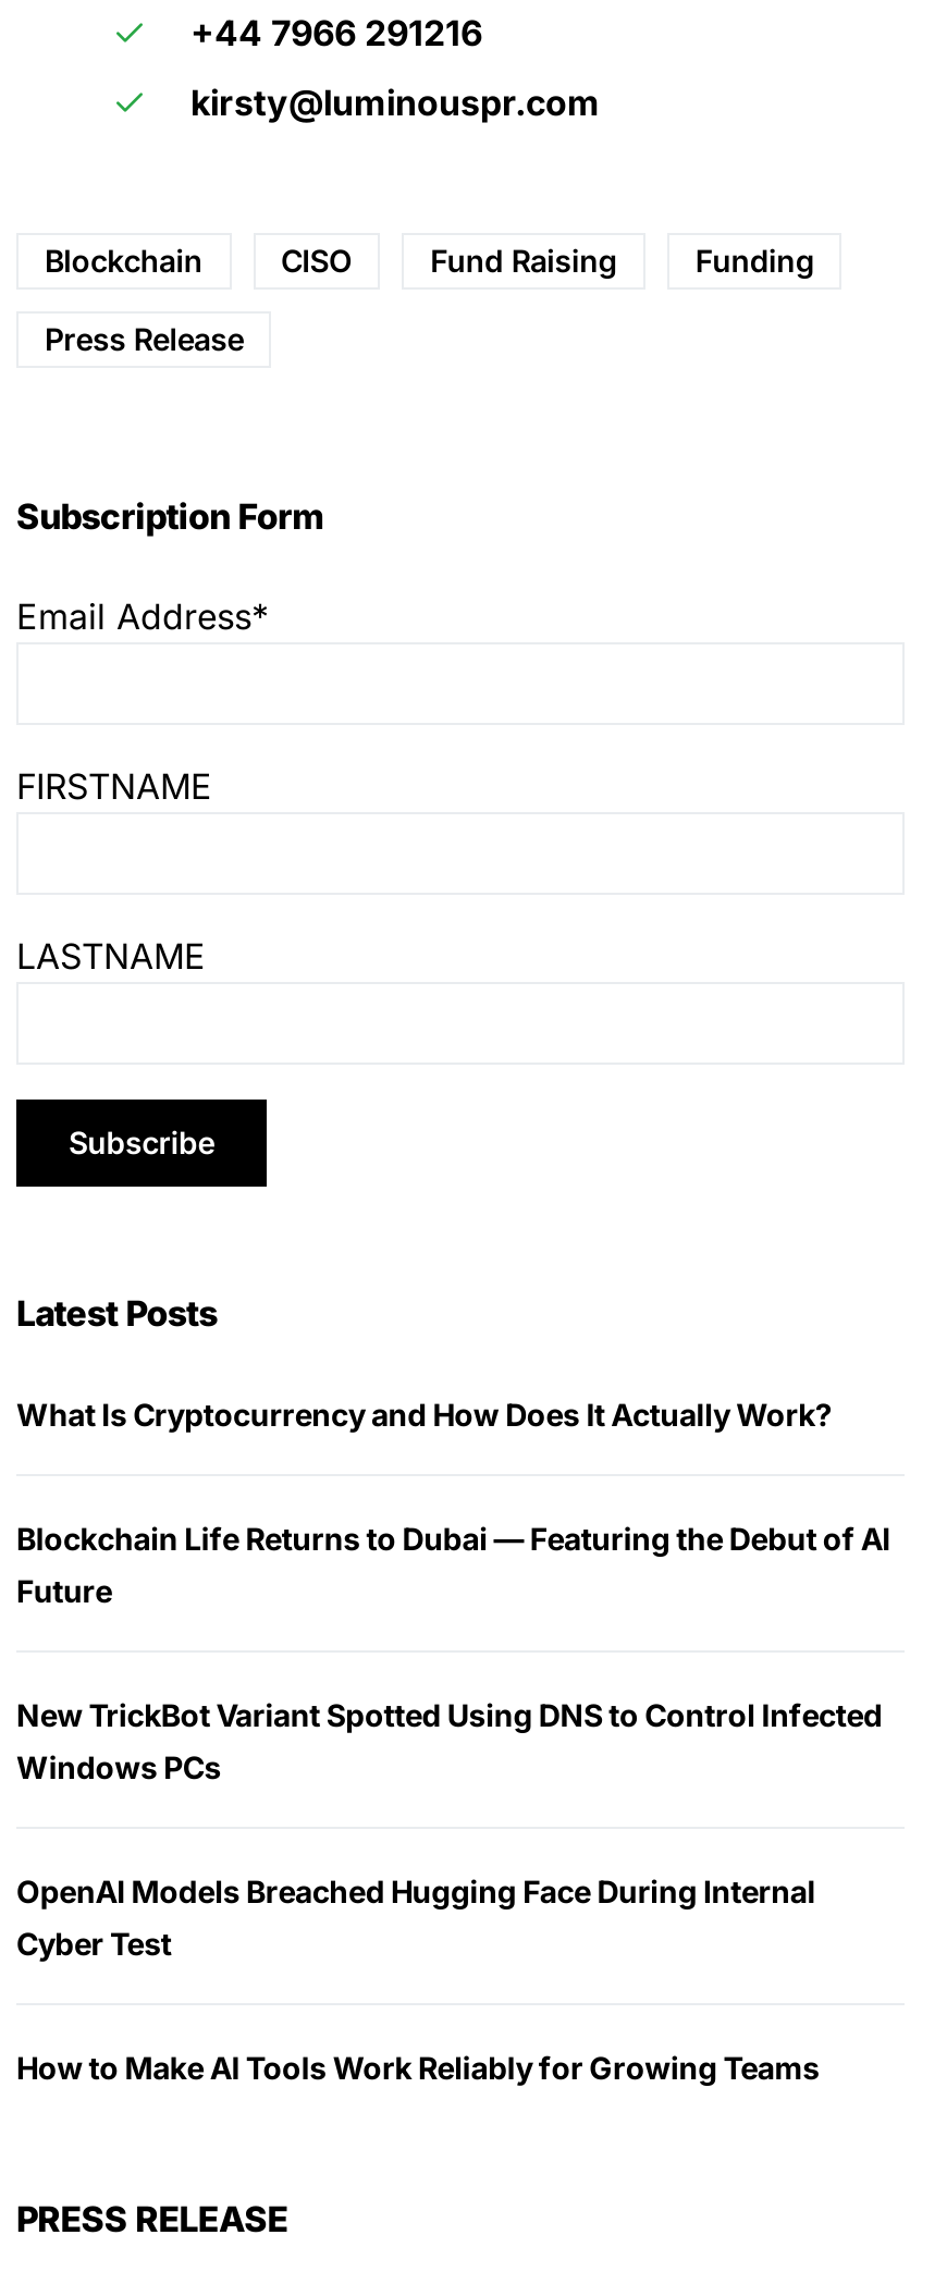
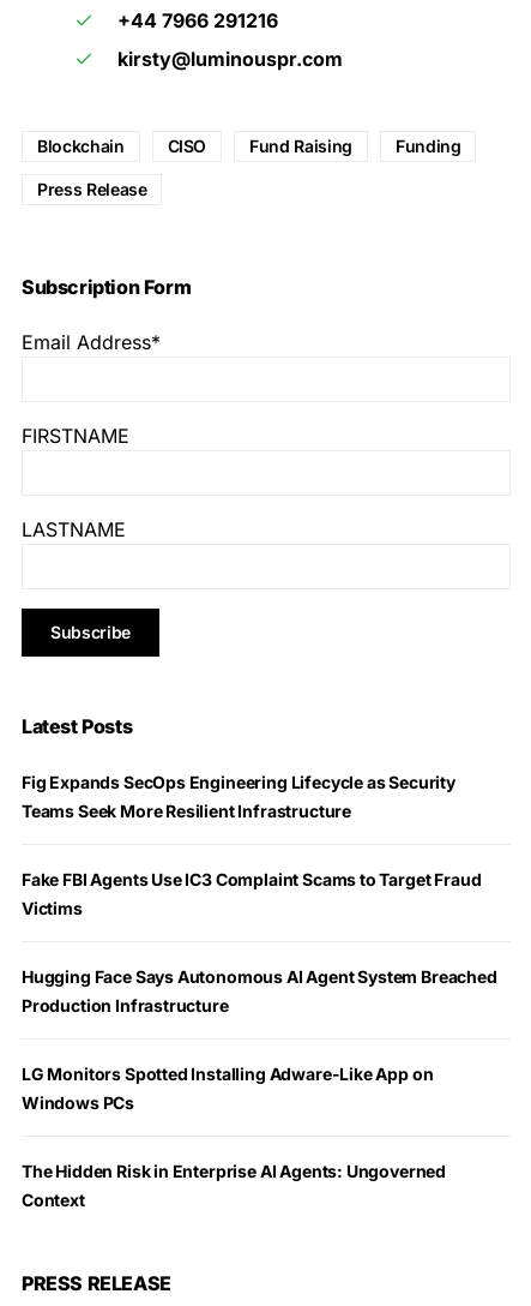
[16,1395,890,1733] What Is Cryptocurrency and How Does It Actually Work? | Blockchain Life Returns to Dubai — Featuring the Debut of AI | Future | New TrickBot Variant Spotted Using DNS to Control Infected -> [22,772,497,1084] Fig Expands SecOps Engineering Lifecycle as Security | Teams Seek More Resilient Infrastructure | Fake FBI Agents Use IC3 Complaint Scams to Target Fraud | Victims | Hugging Face Says Autonomous AI Agent System Breached | Production Infrastructure | LG Monitors Spotted Installing Adware-Like App on
moved [16,1748,221,1785] -> [22,1092,134,1113]: Windows PCs
[16,1872,819,2085] OpenAI Models Breached Hugging Face During Internal | Cyber Test | How to Make AI Tools Work Reliably for Growing Teams -> [22,1161,446,1210] The Hidden Risk in Enterprise AI Agents: Ungoverned | Context

